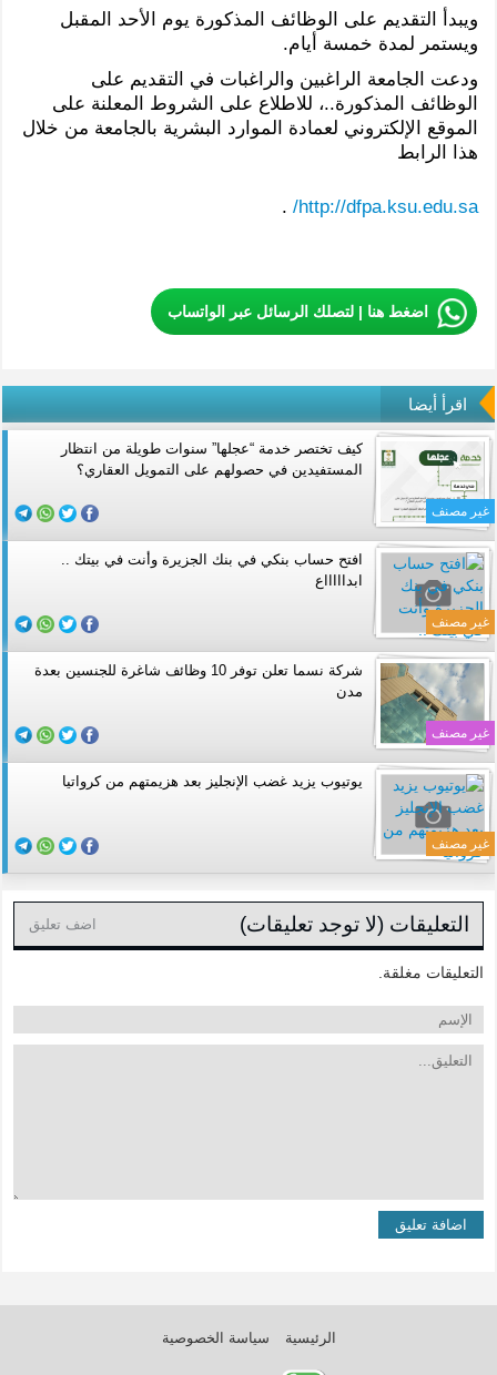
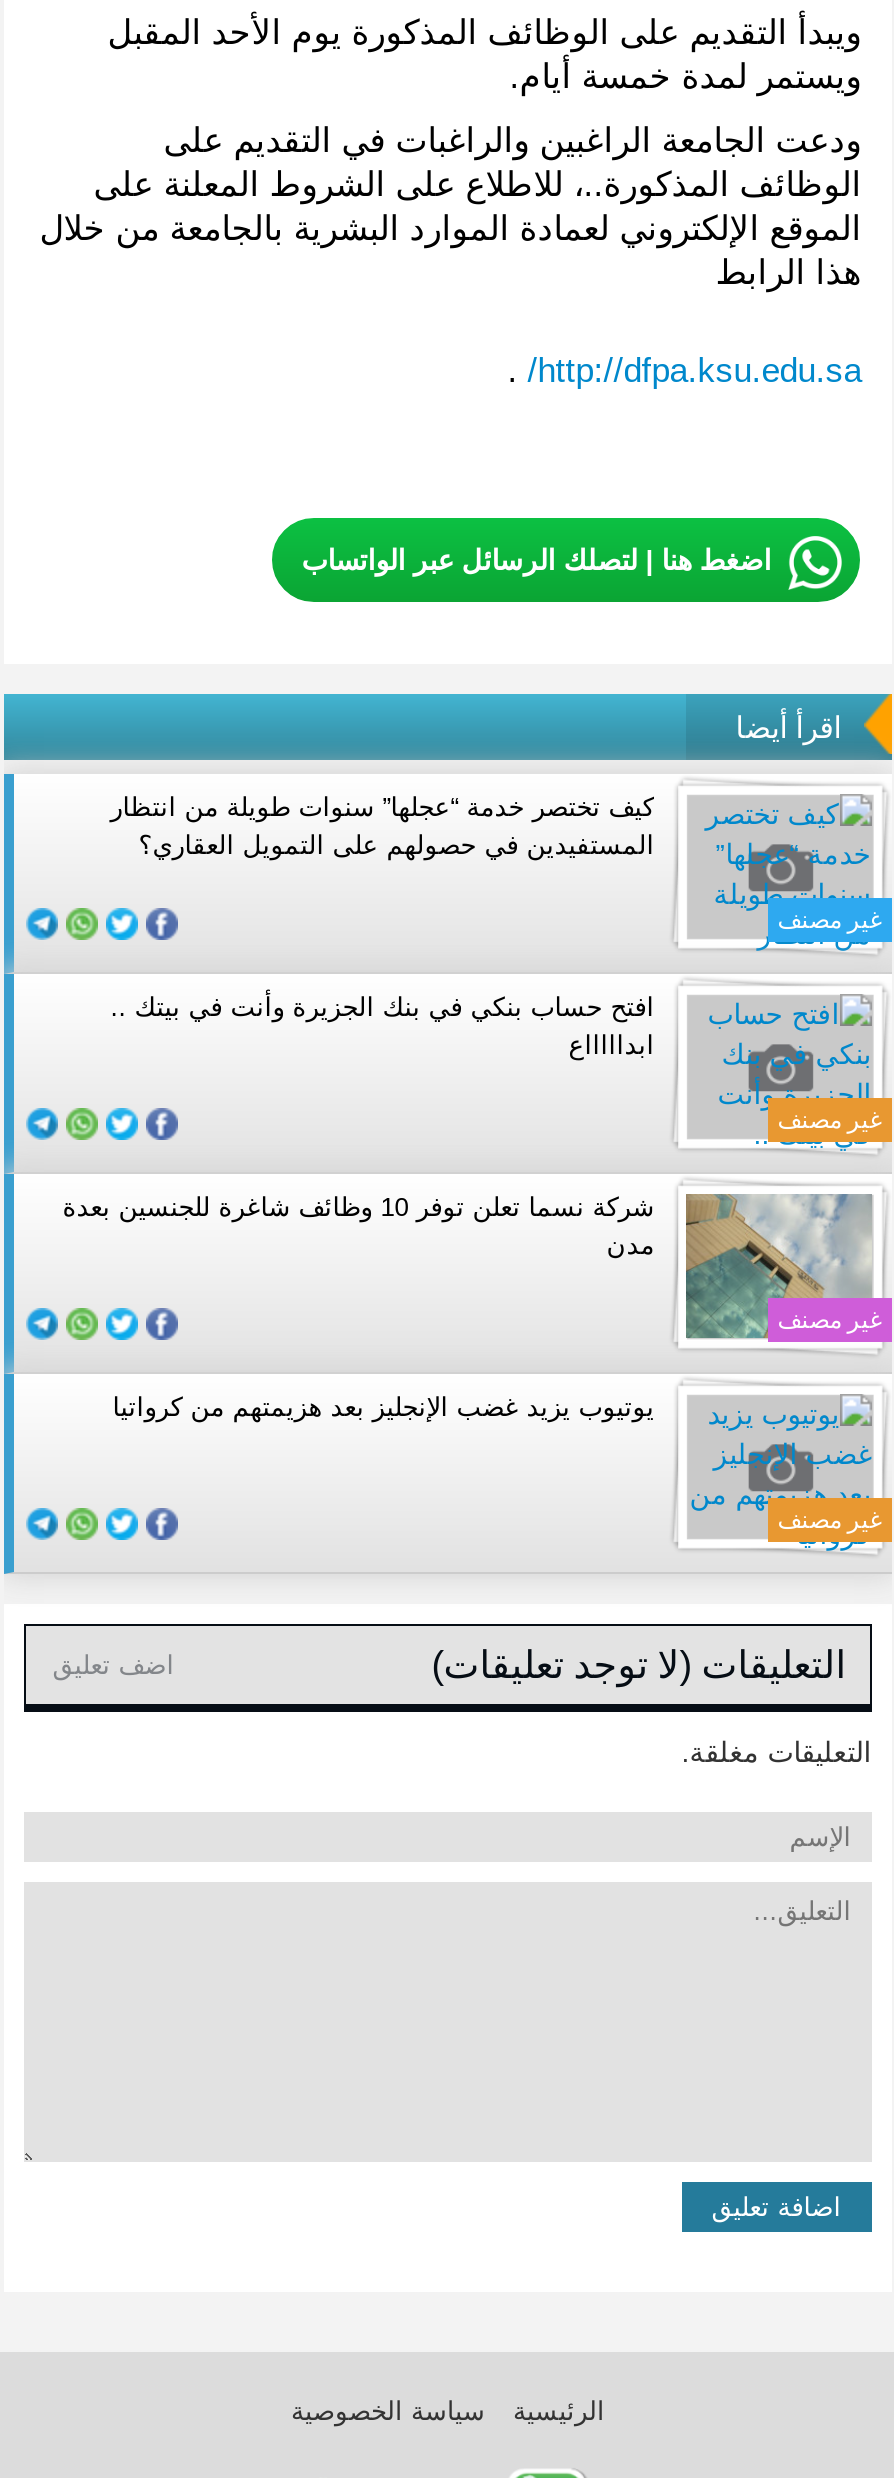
[382,444,483,528] [image] -> [688,794,872,952] [image]

